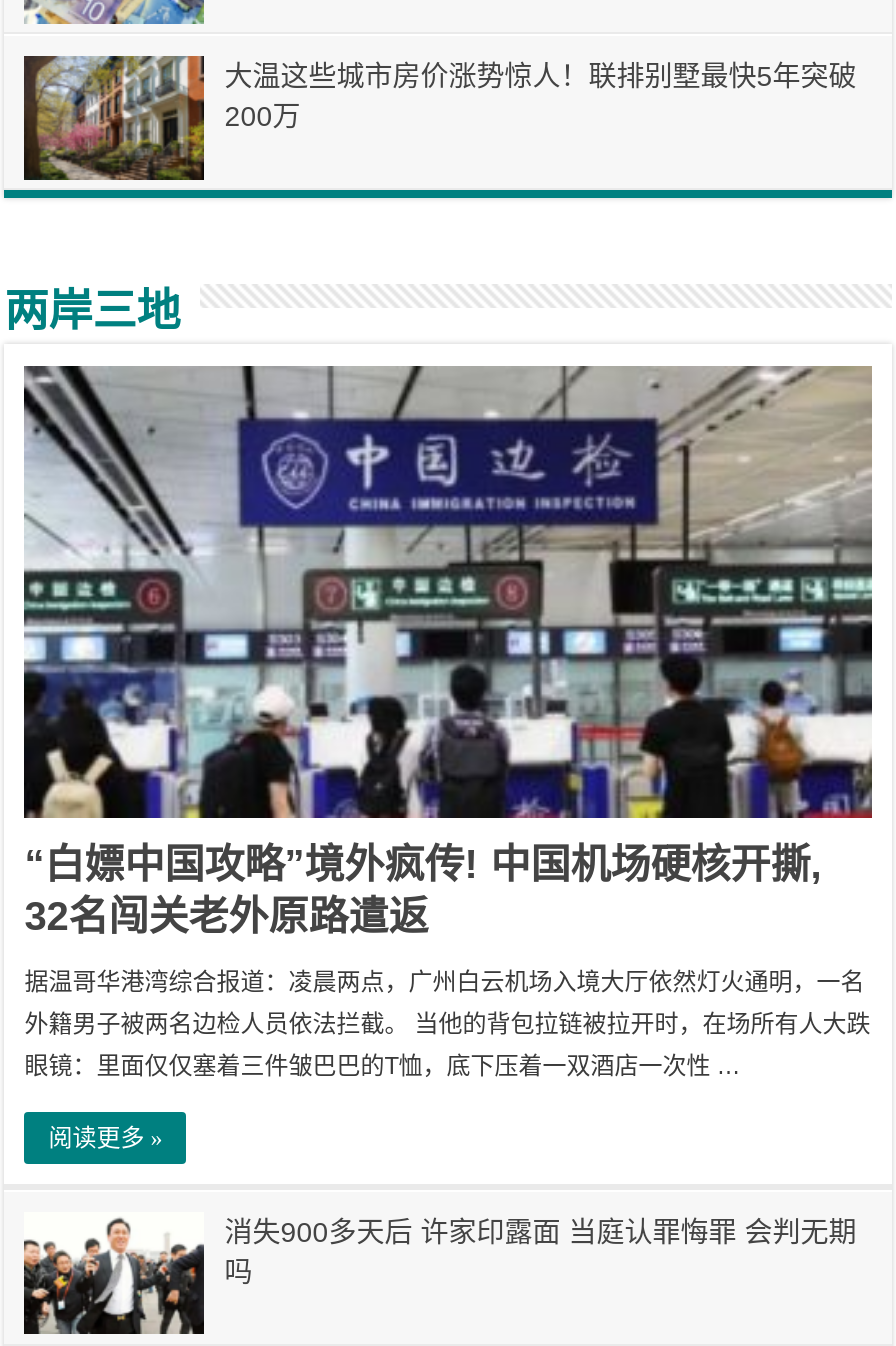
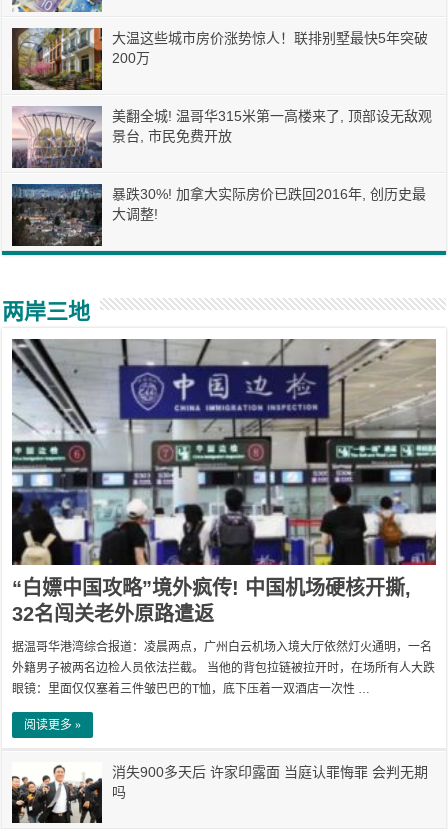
none -> [11,95,432,169] [image] | 美翻全城! 温哥华315米第一高楼来了, 顶部设无敌观 | 景台, 市民免费开放
none -> [12,184,426,246] [image] | 暴跌30%! 加拿大实际房价已跌回2016年, 创历史最 | 大调整!

